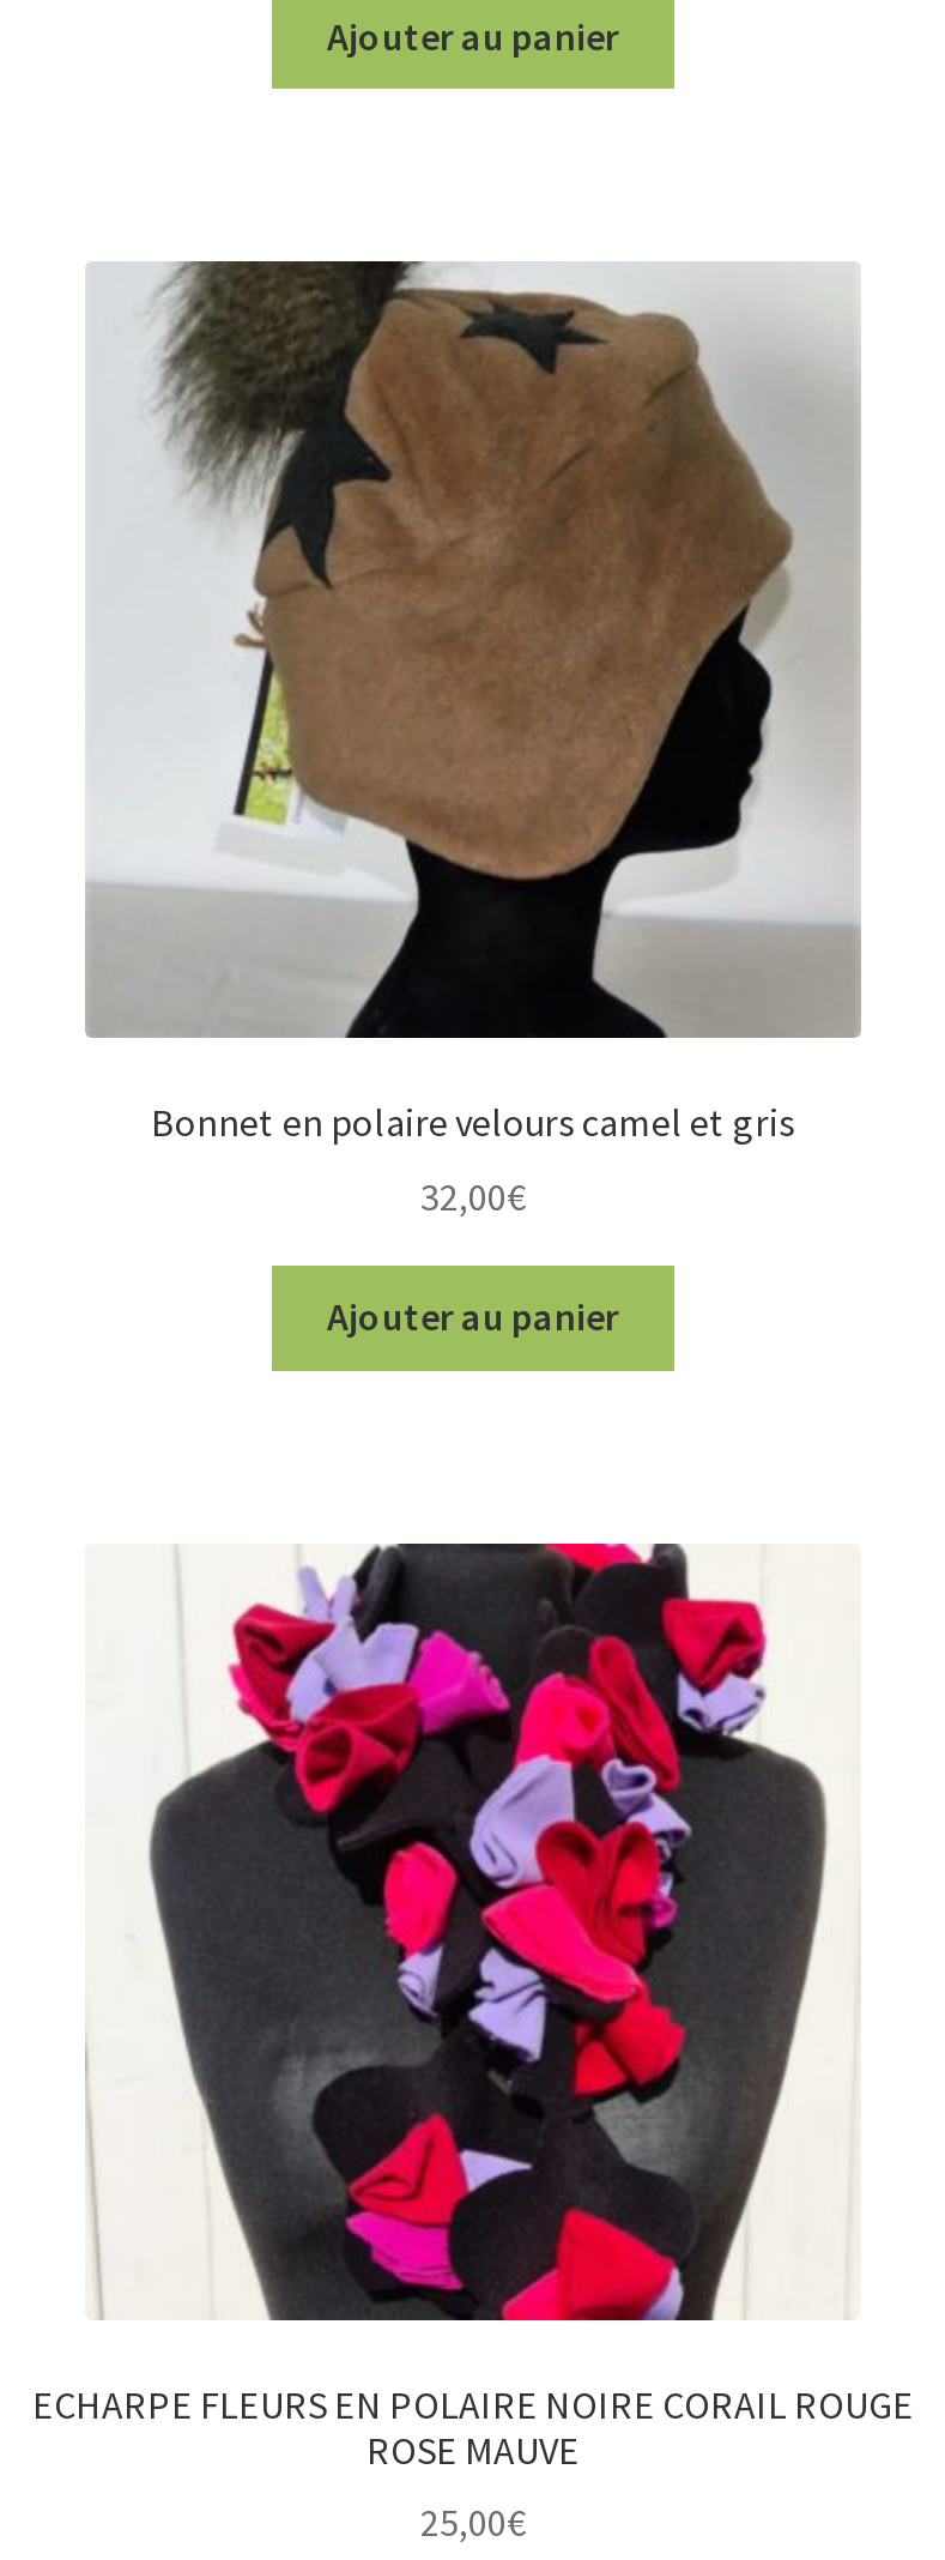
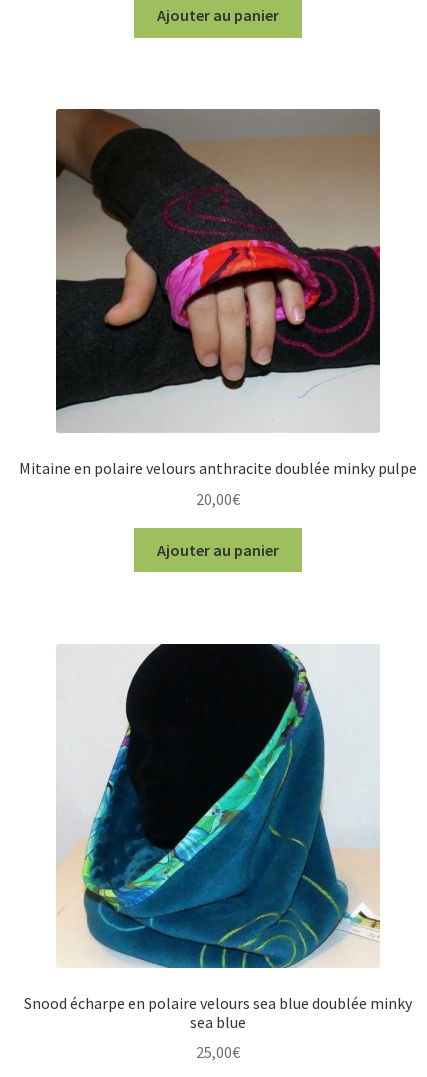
[85,261,861,1146] [image] | Bonnet en polaire velours camel et gris -> [19,108,417,478] [image] | Mitaine en polaire velours anthracite doublée minky pulpe
[420,1171,526,1219] 32,00€ -> [196,489,240,509] 20,00€
[32,1541,914,2473] [image] | ECHARPE FLEURS EN POLAIRE NOIRE CORAIL ROUGE | ROSE MAUVE -> [24,643,412,1032] [image] | Snood écharpe en polaire velours sea blue doublée minky | sea blue

